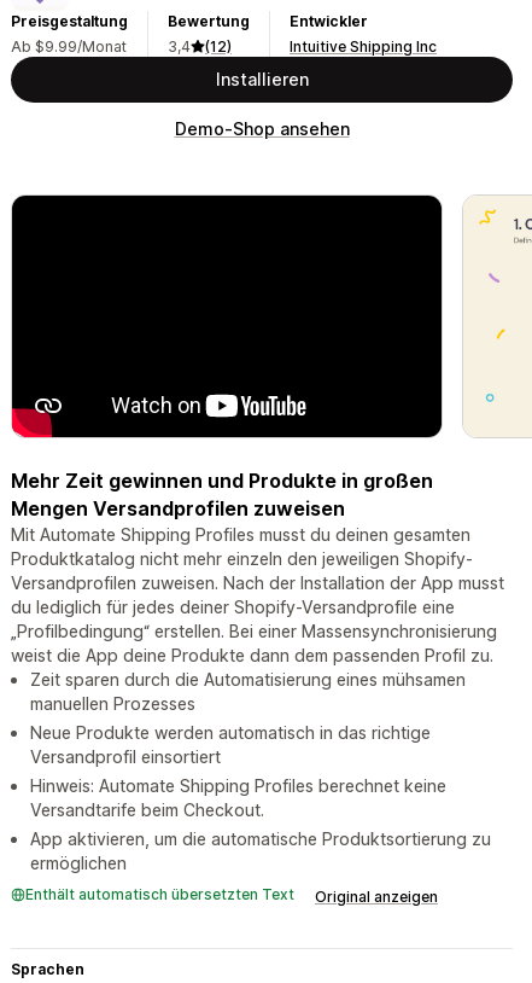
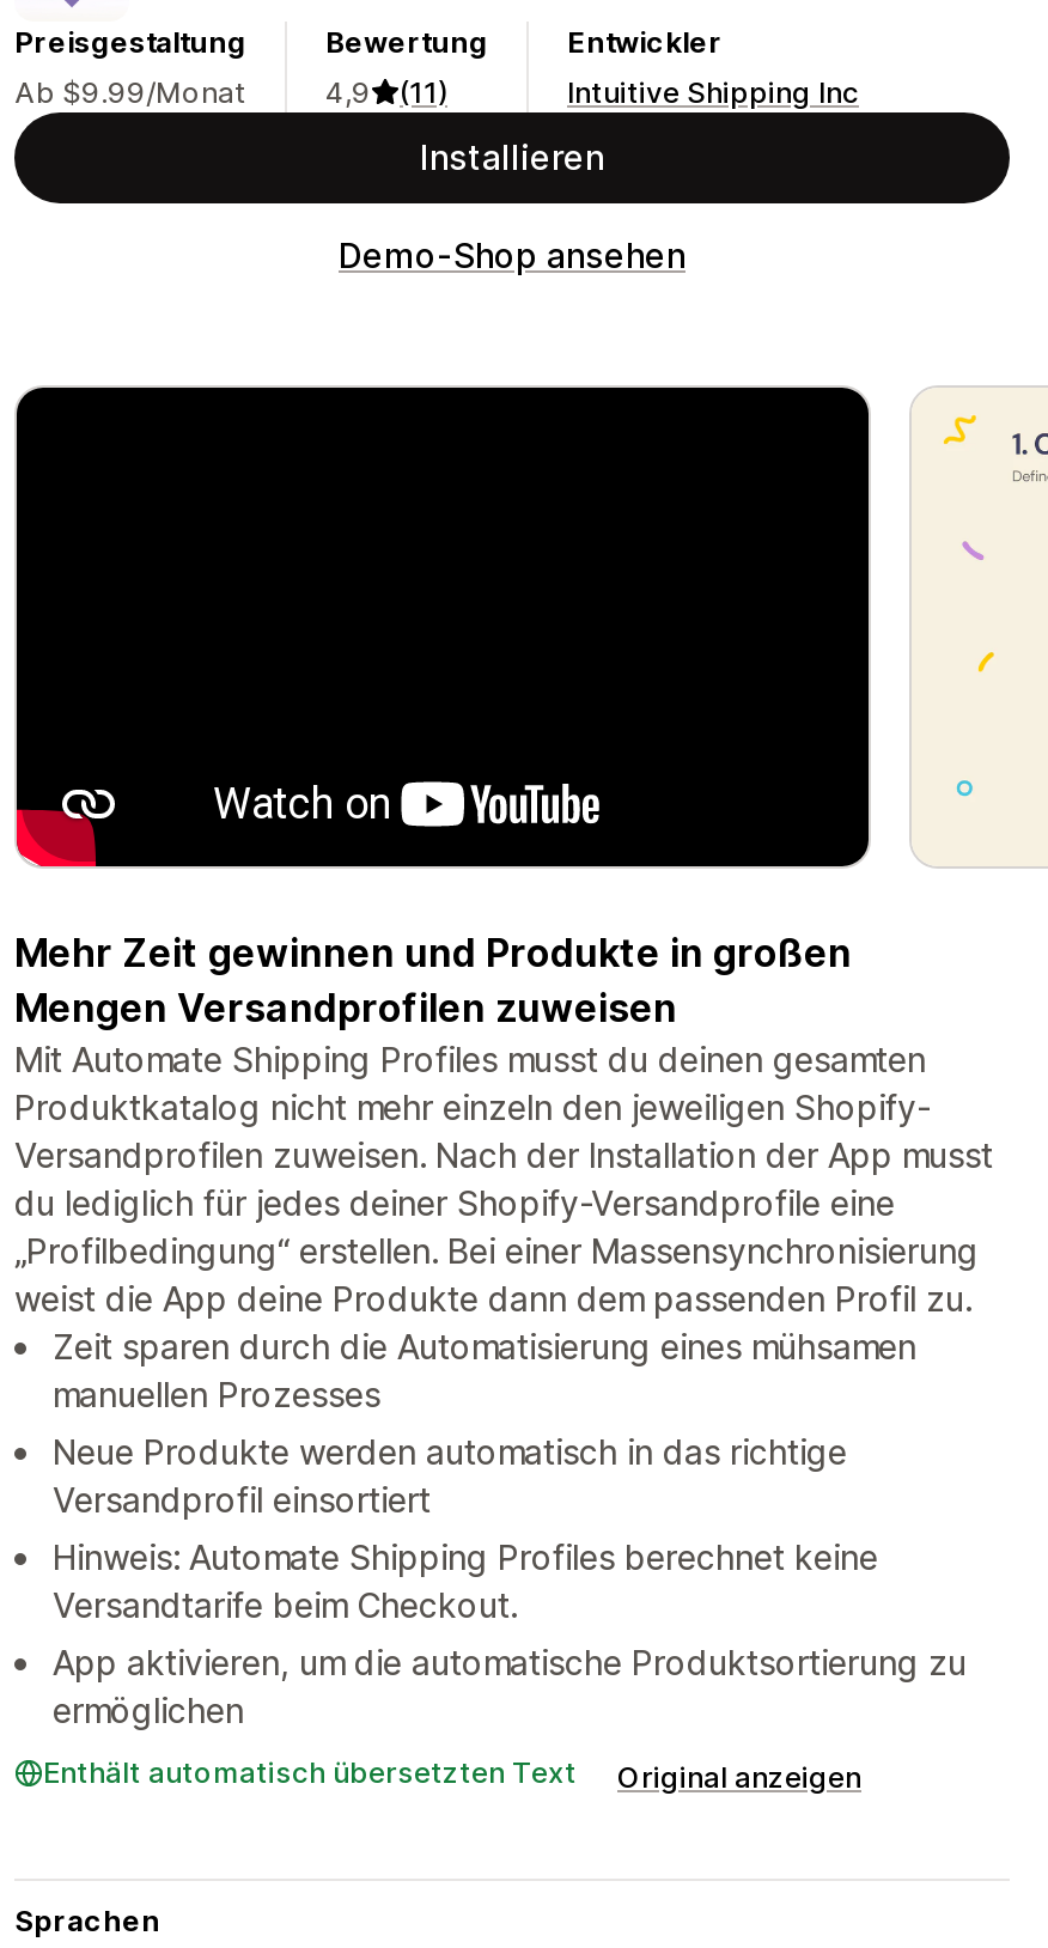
[168,37,191,56] 3,4 -> [325,74,371,110] 4,9
[205,37,232,56] (12) -> [400,74,447,110] (11)

